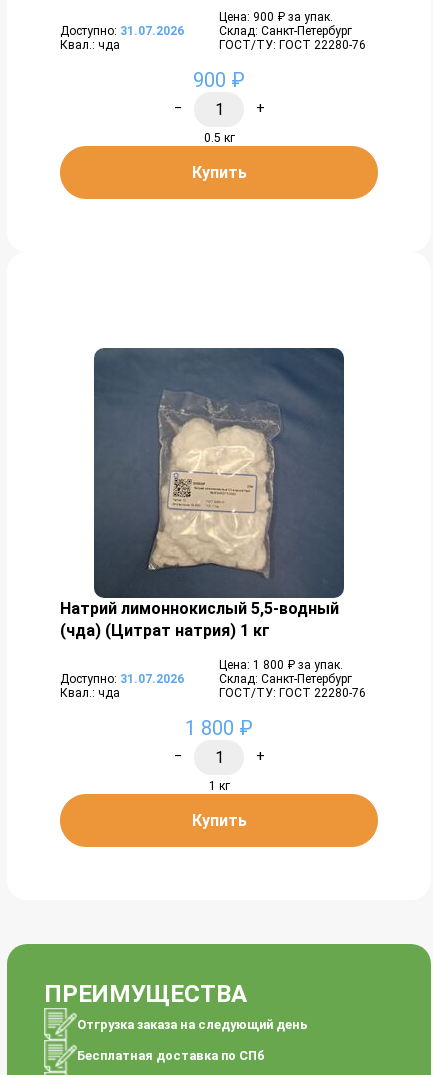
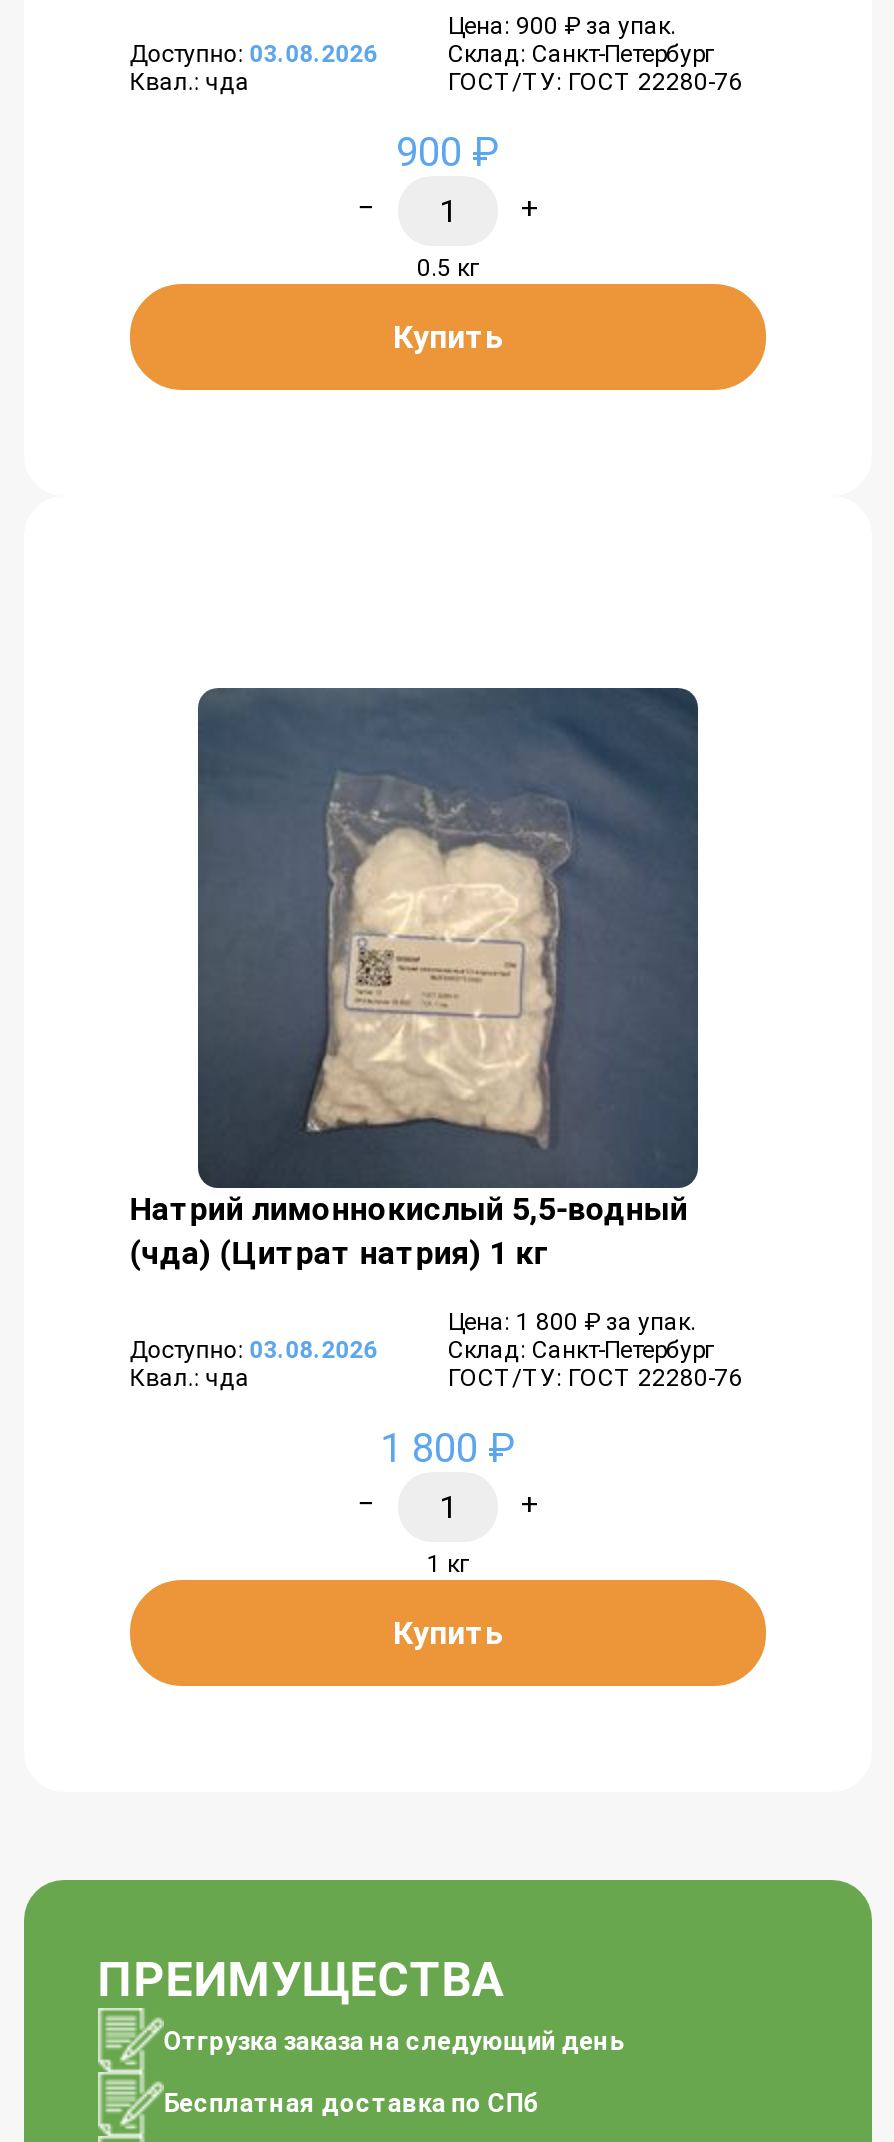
[60,24,184,38] Доступно: 31.07.2026 -> [130,40,378,68] Доступно: 03.08.2026
[60,672,184,686] Доступно: 31.07.2026 -> [130,1335,378,1363] Доступно: 03.08.2026

